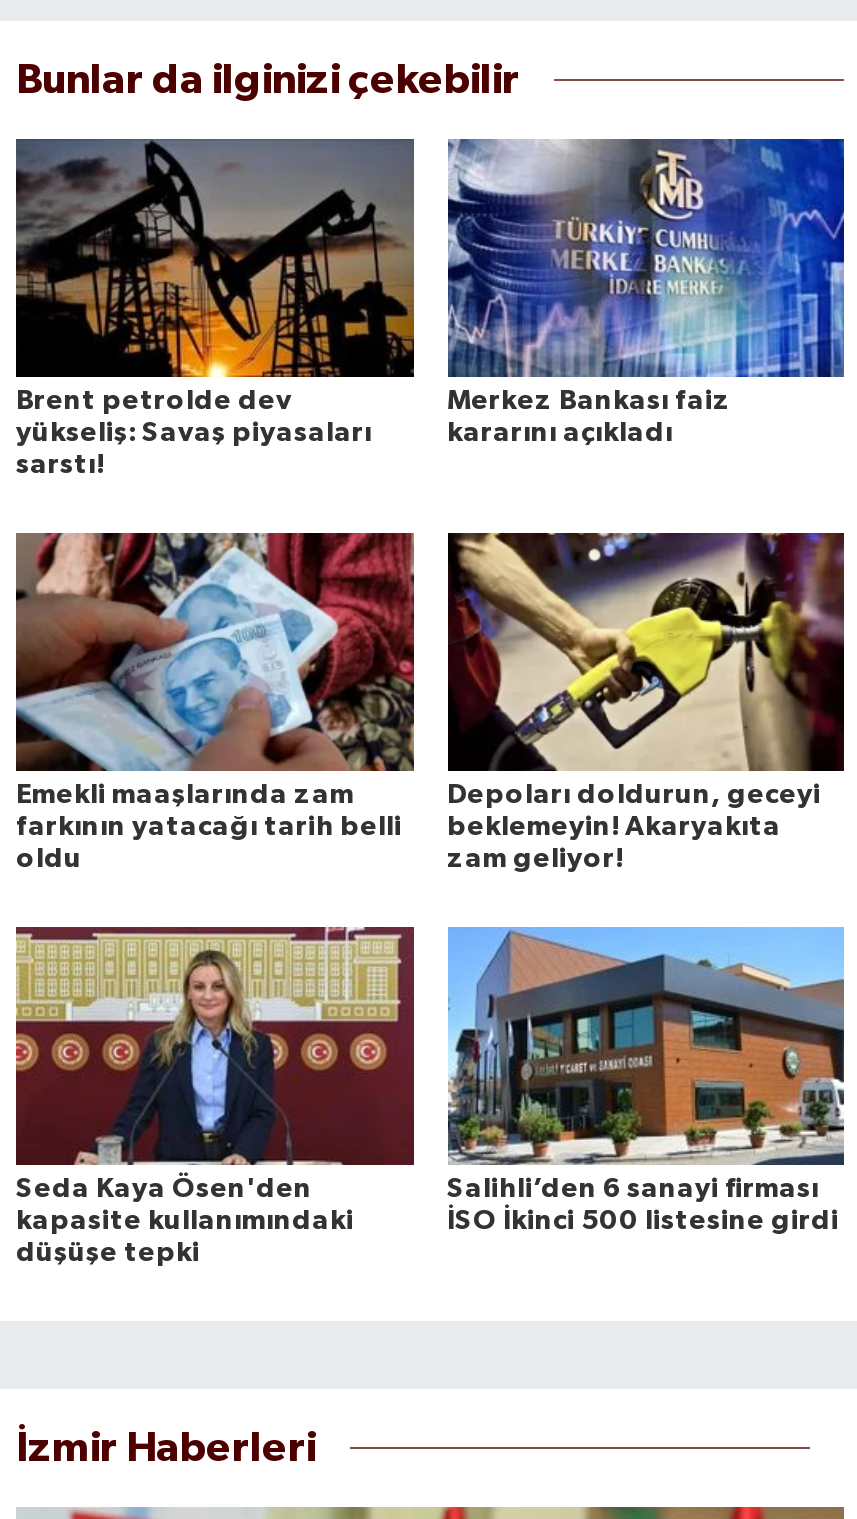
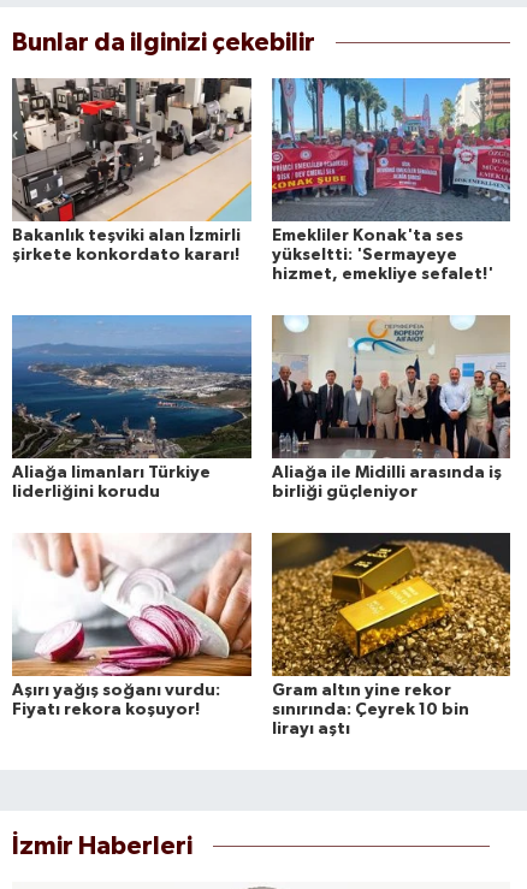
[16,139,416,480] [image] | Brent petrolde dev | yükseliş: Savaş piyasaları | sarstı! -> [12,78,251,264] [image] | Bakanlık teşviki alan İzmirli | şirkete konkordato kararı!
[446,137,846,448] [image] | Merkez Bankası faiz | kararını açıkladı -> [271,77,511,283] [image] | Emekliler Konak'ta ses | yükseltti: 'Sermayeye | hizmet, emekliye sefalet!'
[14,531,416,873] [image] | Emekli maaşlarında zam | farkının yatacağı tarih belli | oldu -> [11,314,253,501] [image] | Aliağa limanları Türkiye | liderliğini korudu
[447,531,846,873] [image] | Depoları doldurun, geceyi | beklemeyin! Akaryakıta | zam geliyor! -> [271,315,511,501] [image] | Aliağa ile Midilli arasında iş | birliği güçleniyor
[14,925,414,1267] [image] | Seda Kaya Ösen'den | kapasite kullanımındaki | düşüşe tepki -> [11,533,253,718] [image] | Aşırı yağış soğanı vurdu: | Fiyatı rekora koşuyor!
[446,925,846,1235] [image] | Salihli’den 6 sanayi firması | İSO İkinci 500 listesine girdi -> [271,532,511,737] [image] | Gram altın yine rekor | sınırında: Çeyrek 10 bin | lirayı aştı

